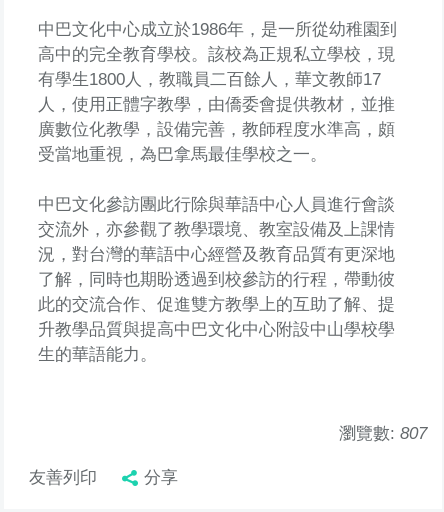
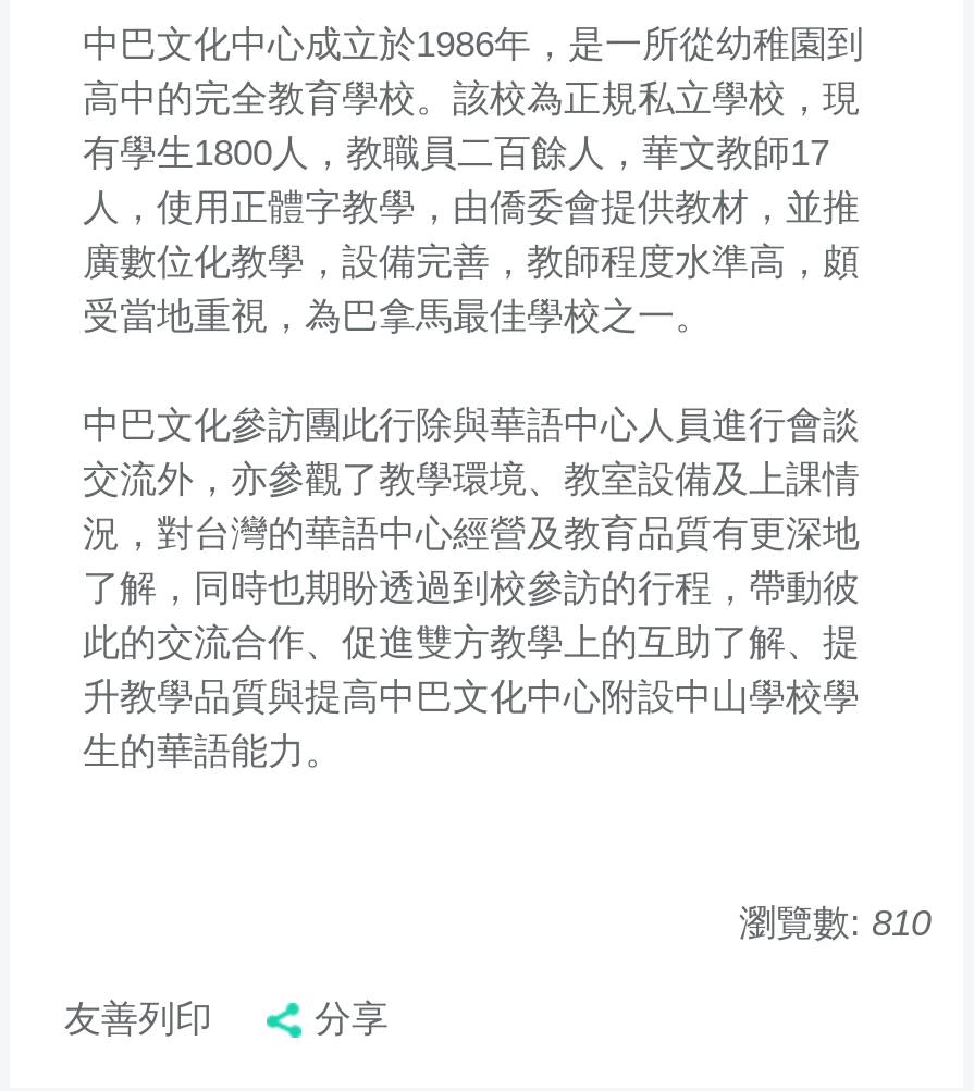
[339,424,427,443] 瀏覽數: 807 -> [739,902,930,944] 瀏覽數: 810

